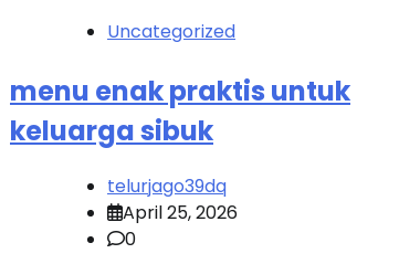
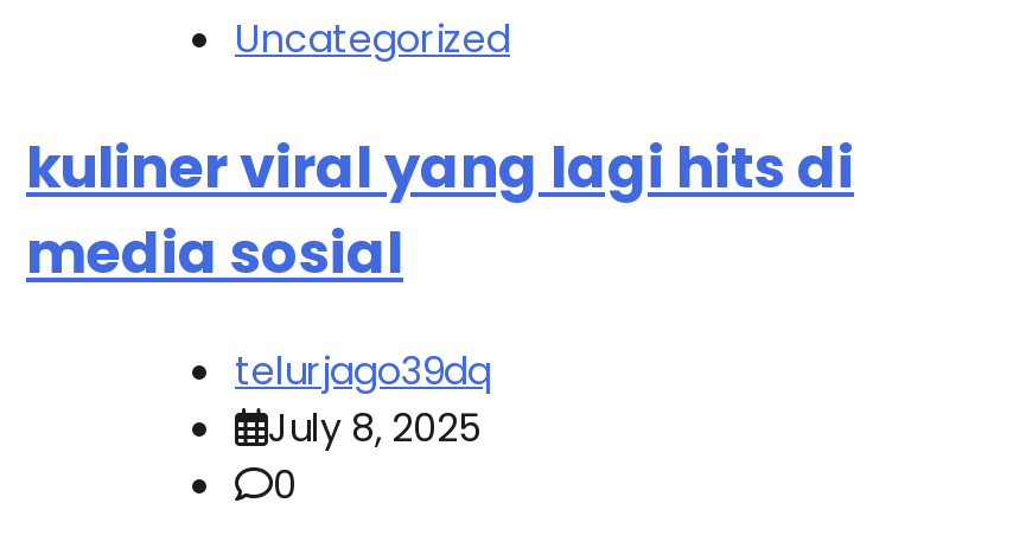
[10,73,350,149] menu enak praktis untuk | keluarga sibuk -> [26,128,854,292] kuliner viral yang lagi hits di | media sosial
[123,200,238,225] April 25, 2026 -> [268,401,482,455] July 8, 2025

